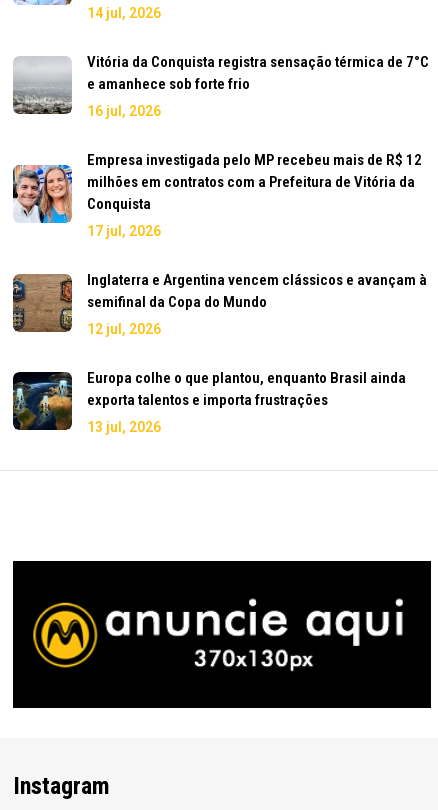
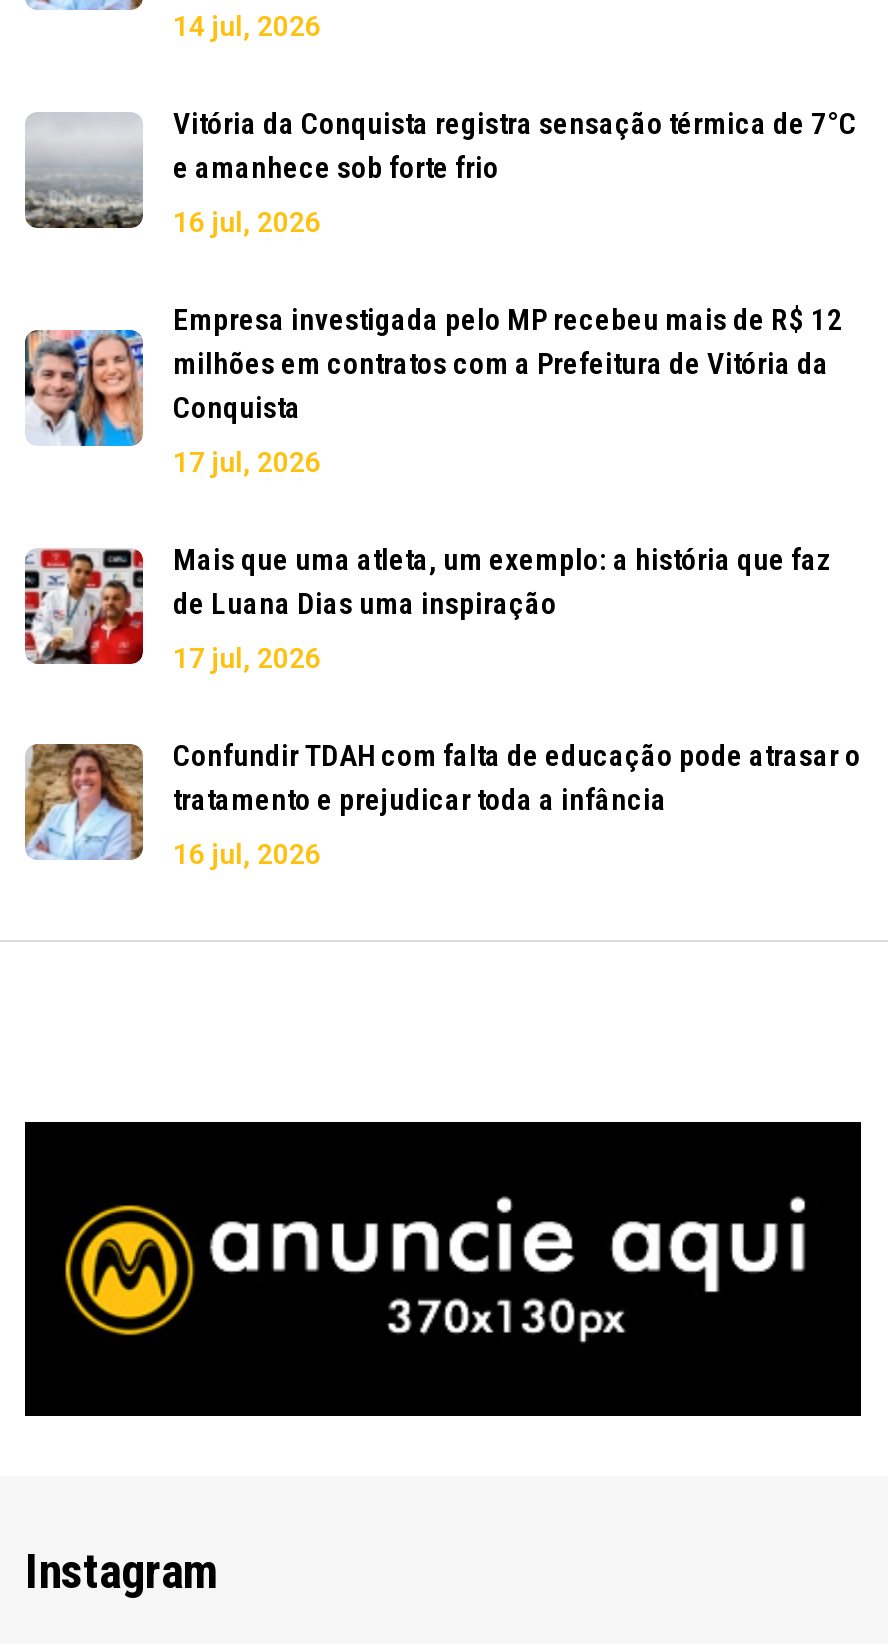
[12,271,427,333] [image] | Inglaterra e Argentina vencem clássicos e avançam à | semifinal da Copa do Mundo -> [23,543,833,666] [image] | Mais que uma atleta, um exemplo: a história que faz | de Luana Dias uma inspiração
[87,321,161,337] 12 jul, 2026 -> [173,643,321,675] 17 jul, 2026
[12,369,406,431] [image] | Europa colhe o que plantou, enquanto Brasil ainda | exporta talentos e importa frustrações -> [23,739,861,860] [image] | Confundir TDAH com falta de educação pode atrasar o | tratamento e prejudicar toda a infância
[87,419,161,435] 13 jul, 2026 -> [173,839,321,871] 16 jul, 2026

